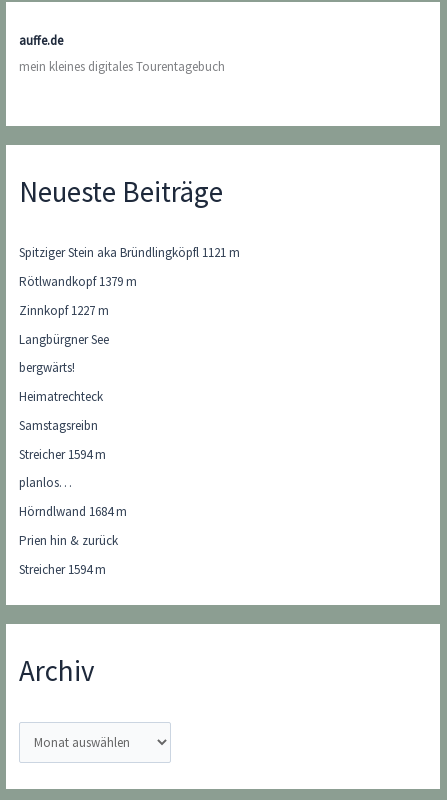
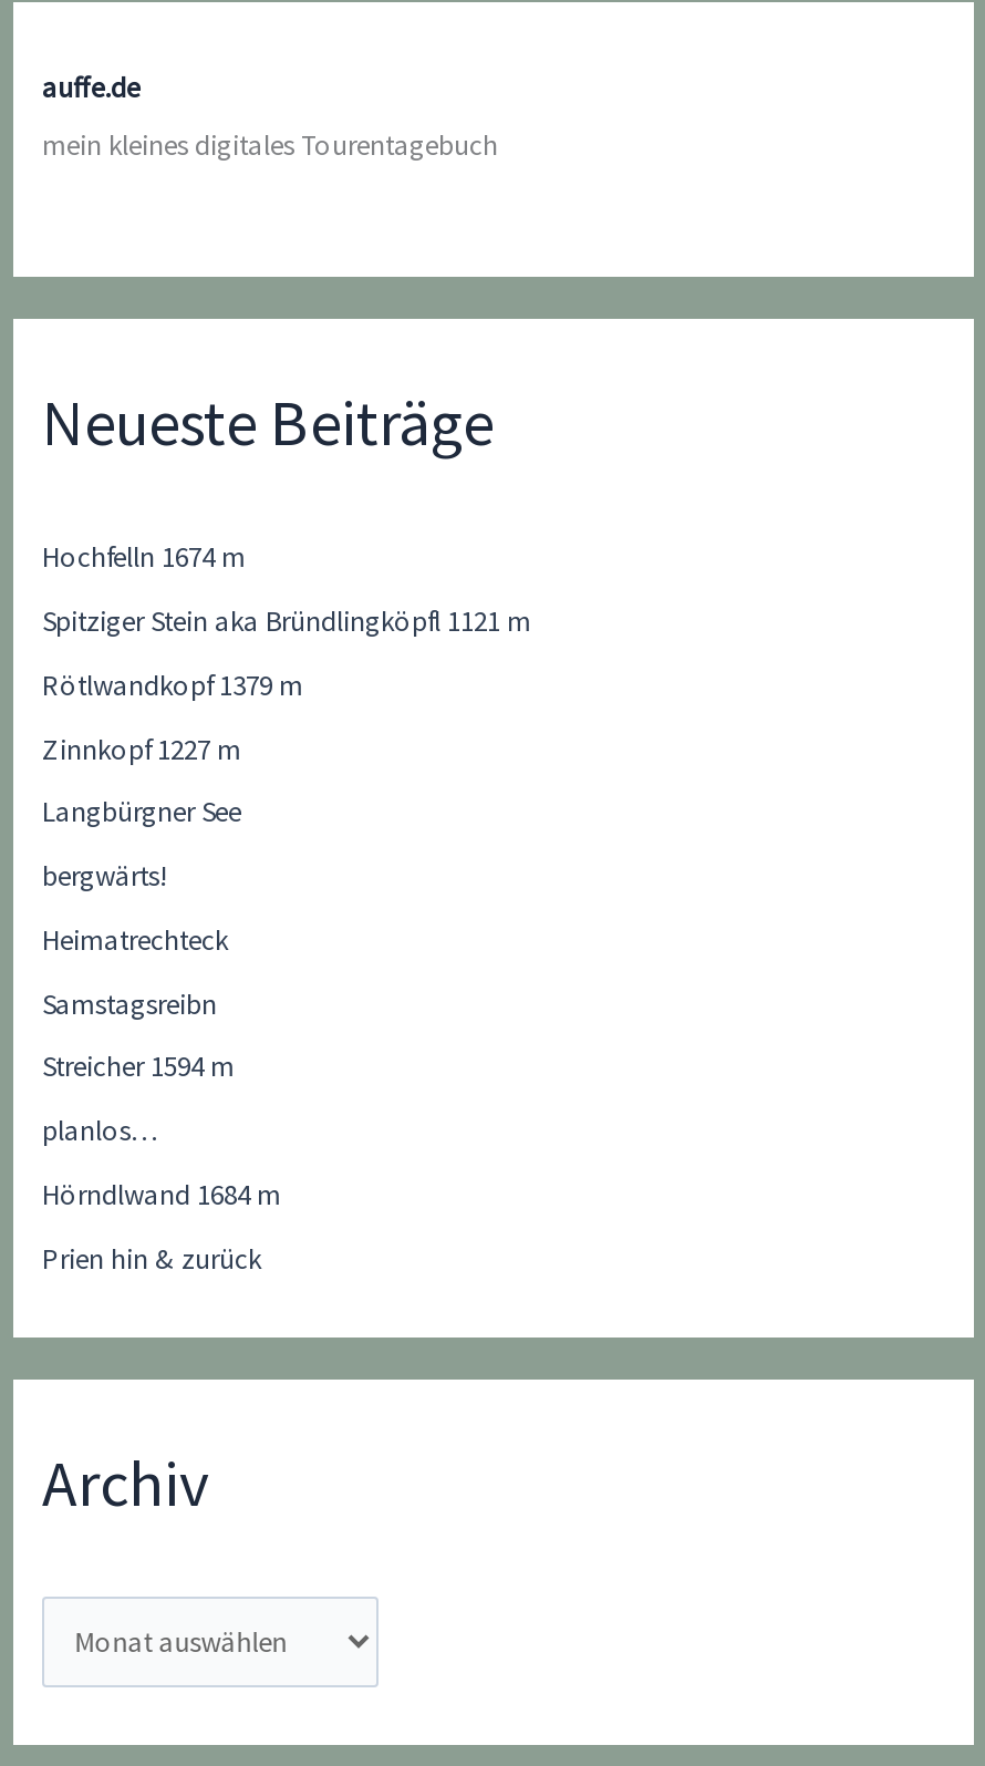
none -> [42,539,246,577] Hochfelln 1674 m
moved [19,244,240,549] -> [42,603,531,1277]: Spitziger Stein aka Bründlingköpfl 1121 m | Rötlwandkopf 1379 m | Zinnkopf 1227 m | ... | Hörndlwand 1684 m | Prien hin & zurück
[19,561,106,578] Streicher 1594 m -> none

